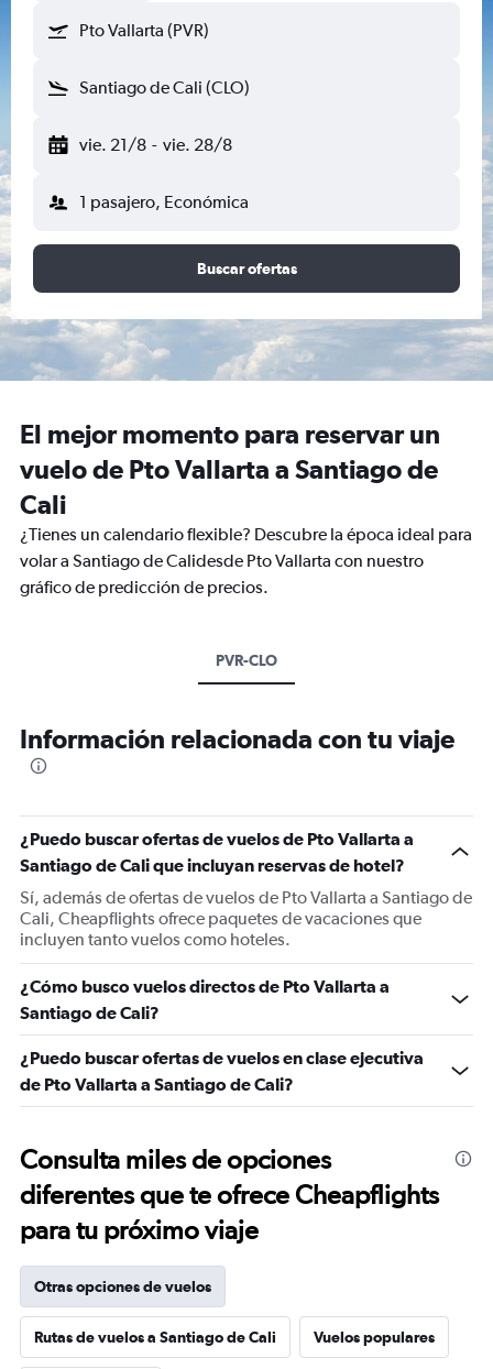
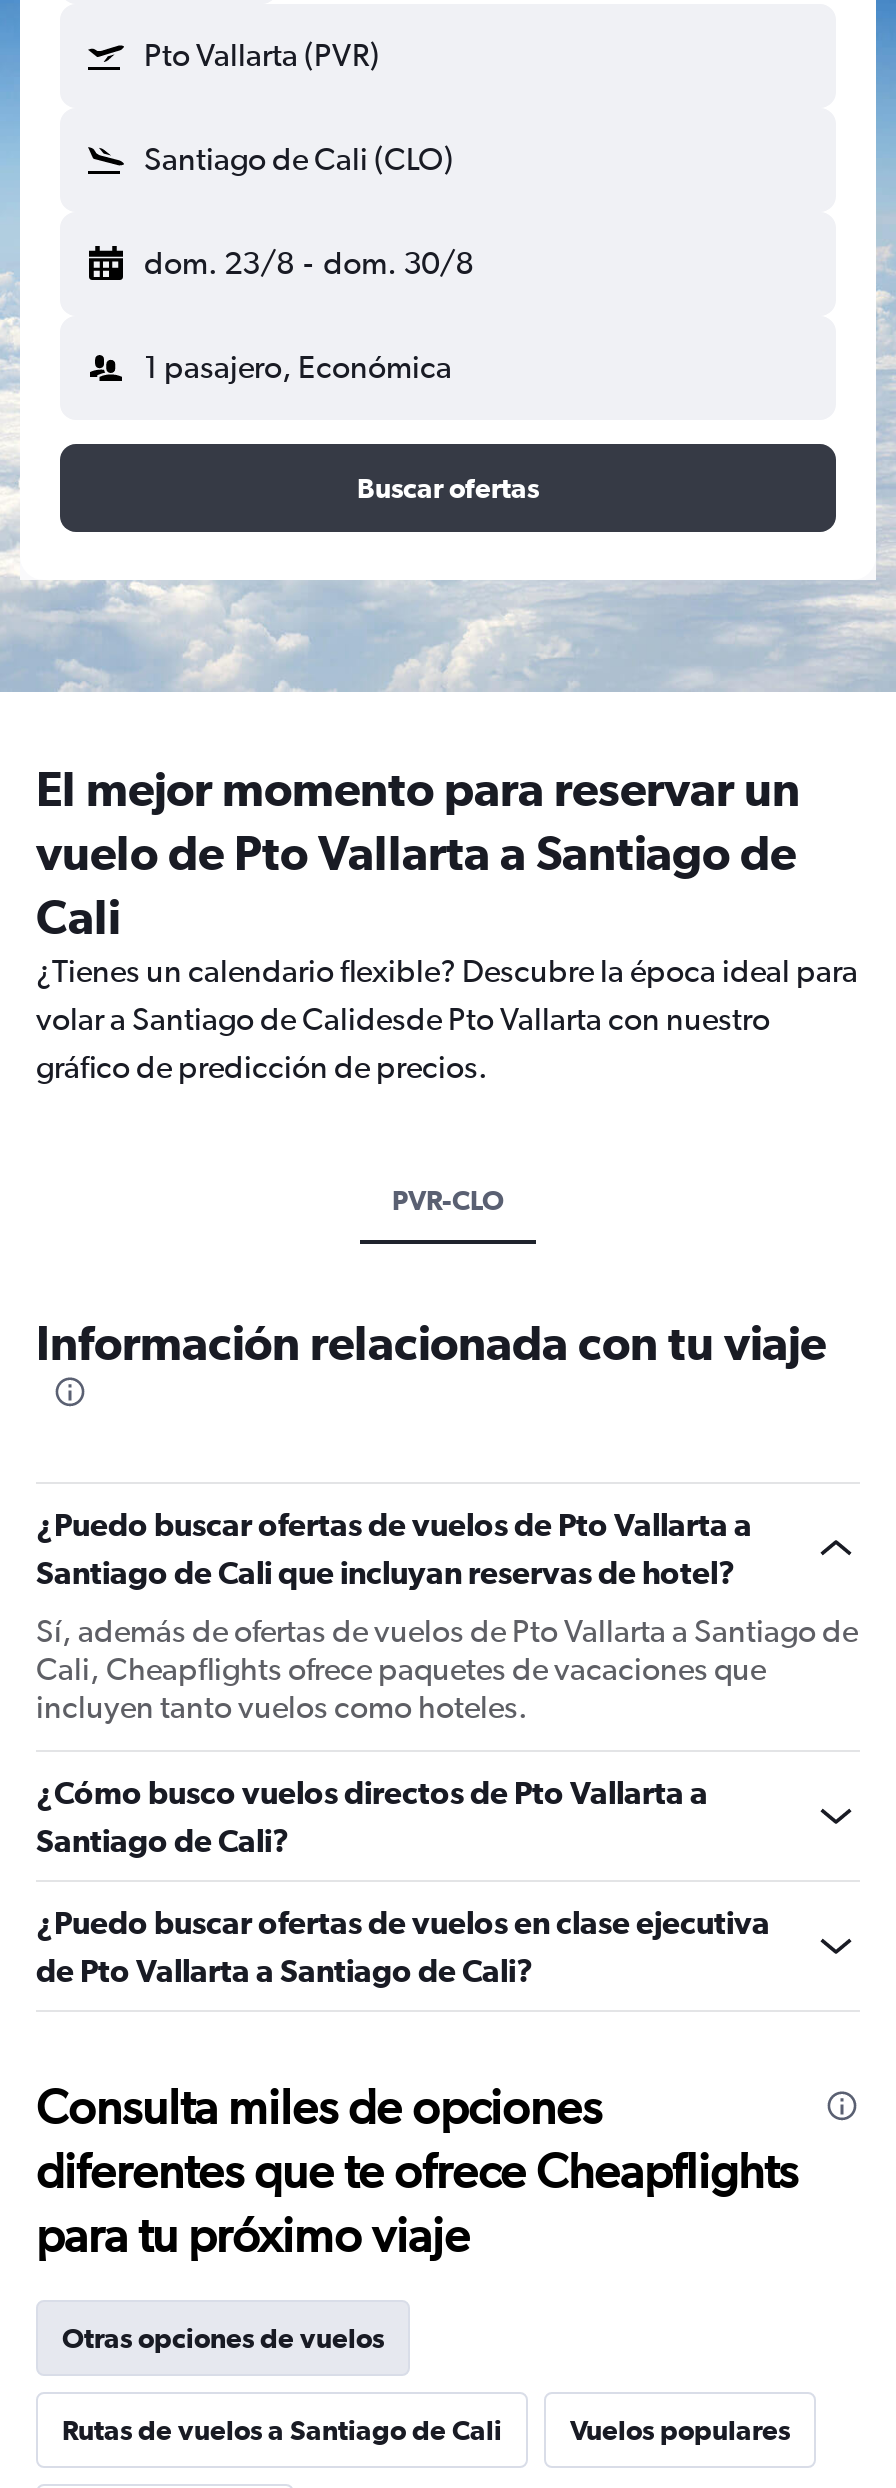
[79,134,232,155] vie. 21/8 - vie. 28/8 -> [144,244,473,282] dom. 23/8 - dom. 30/8

